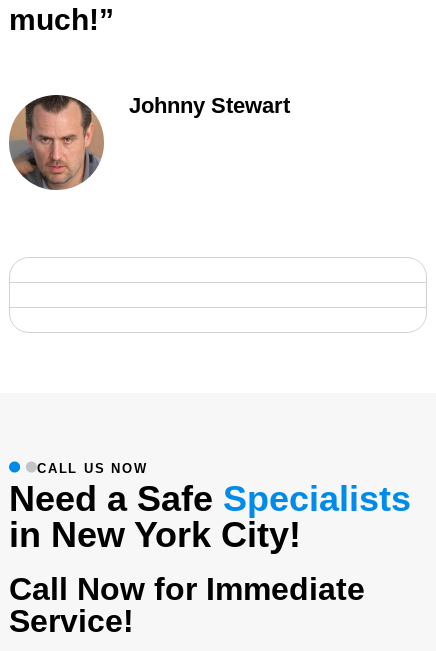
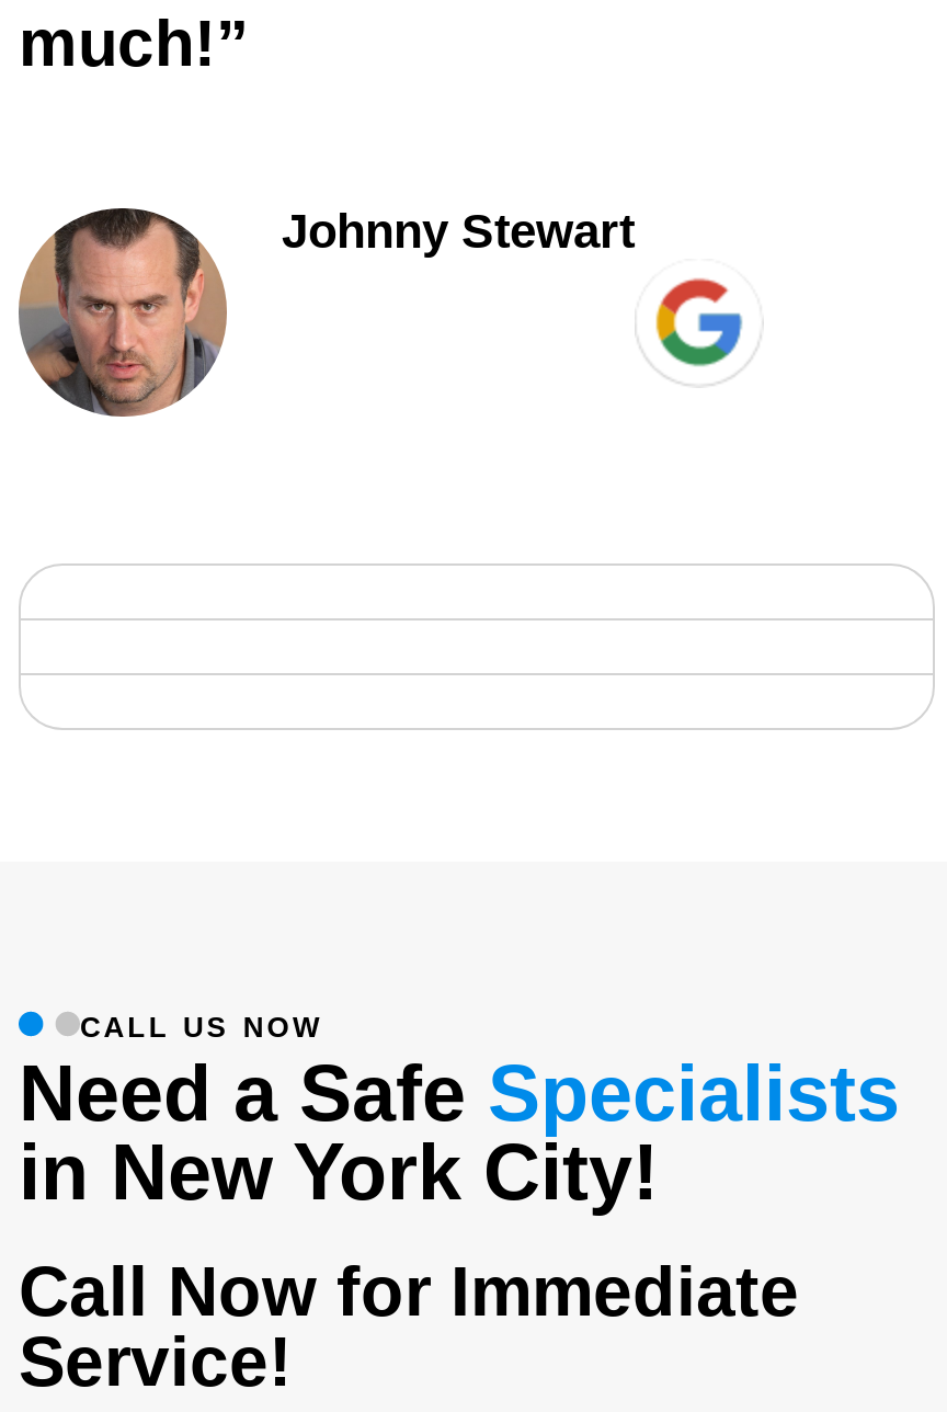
none -> [654,276,744,368] [image]

